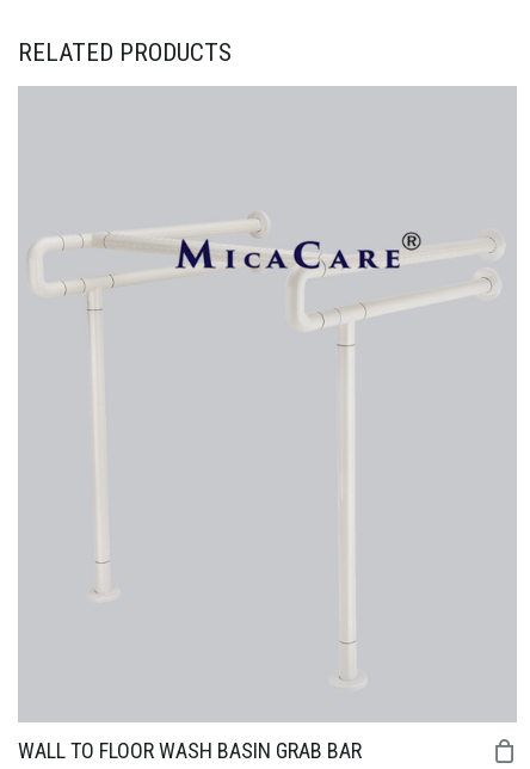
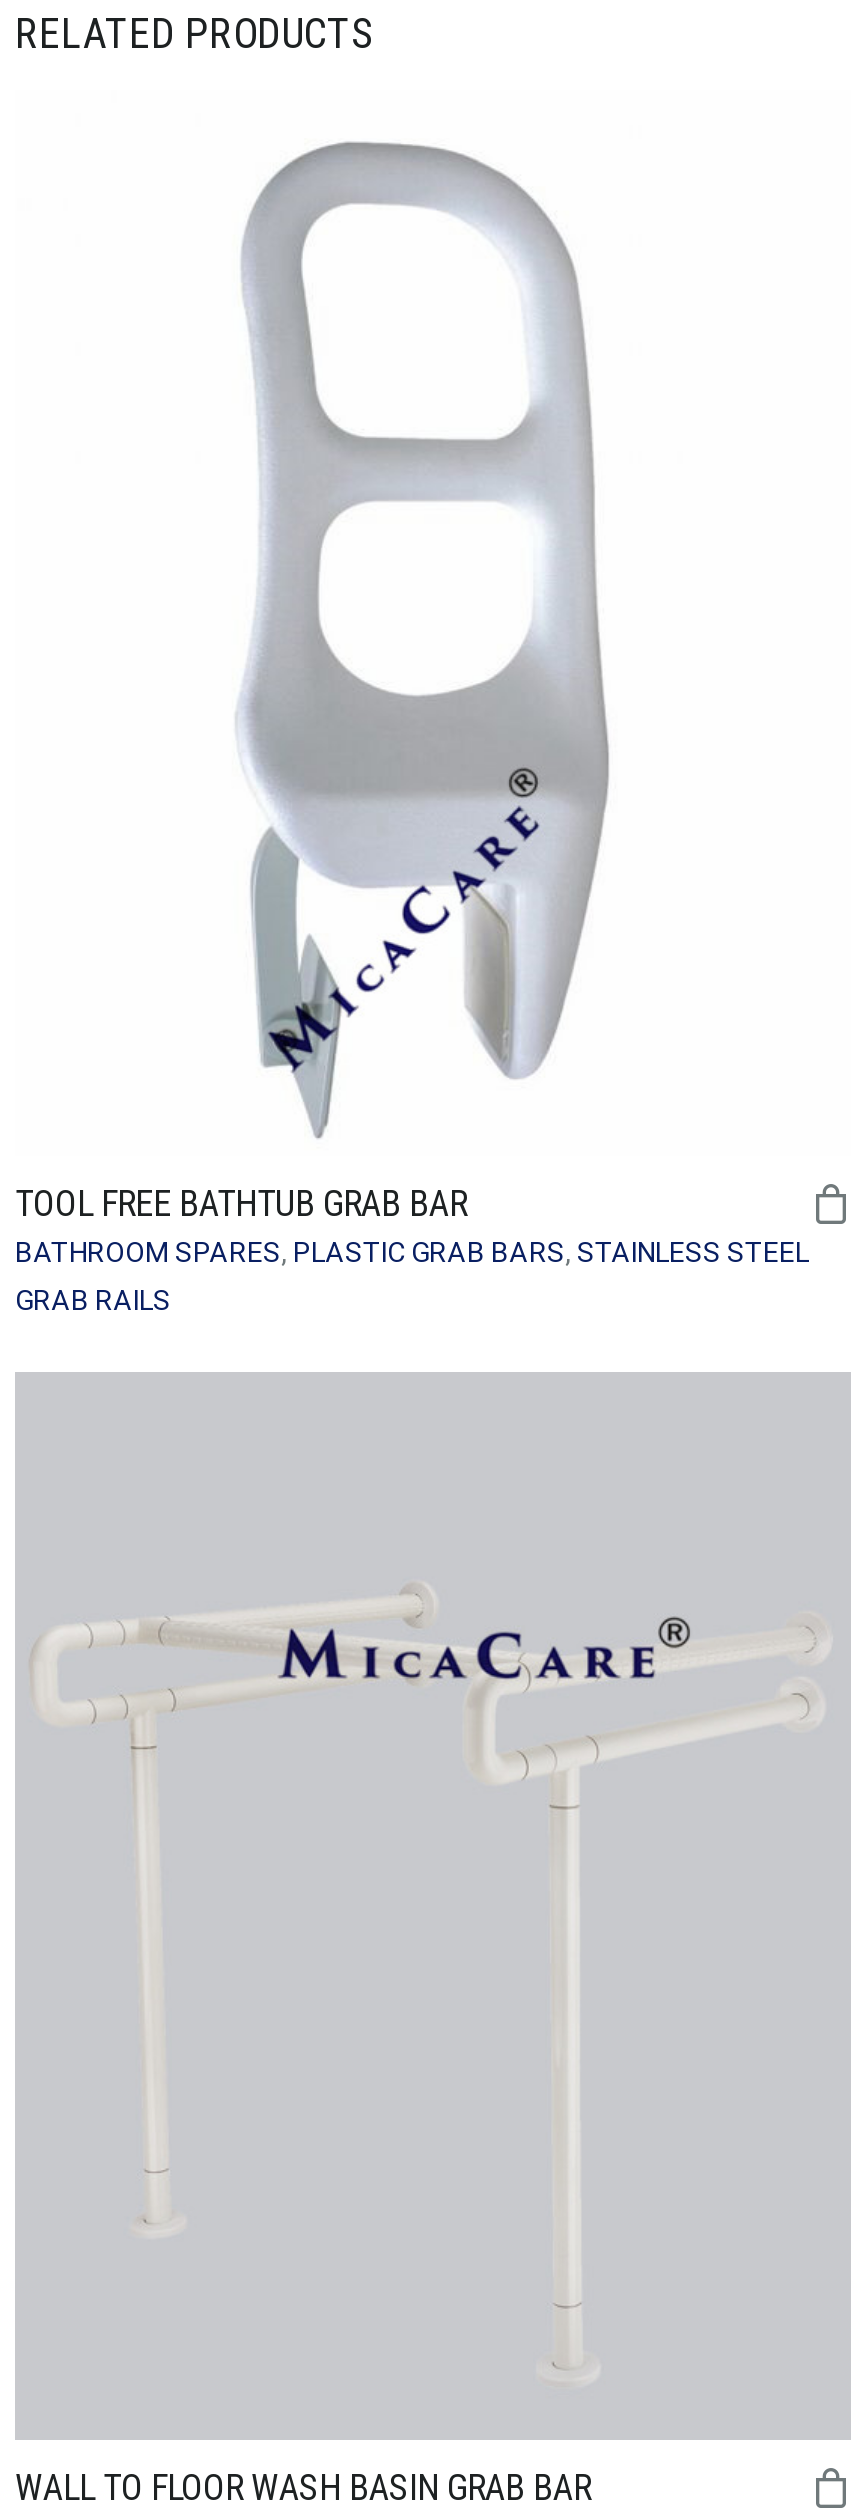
none -> [15,140,809,1317] [image] | TOOL FREE BATHTUB GRAB BAR | BATHROOM SPARES, PLASTIC GRAB BARS, STAINLESS STEEL | GRAB RAILS

